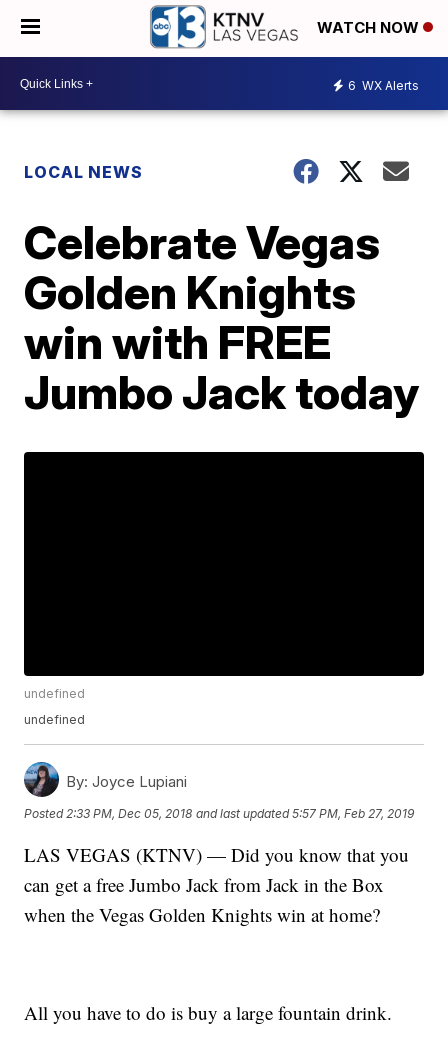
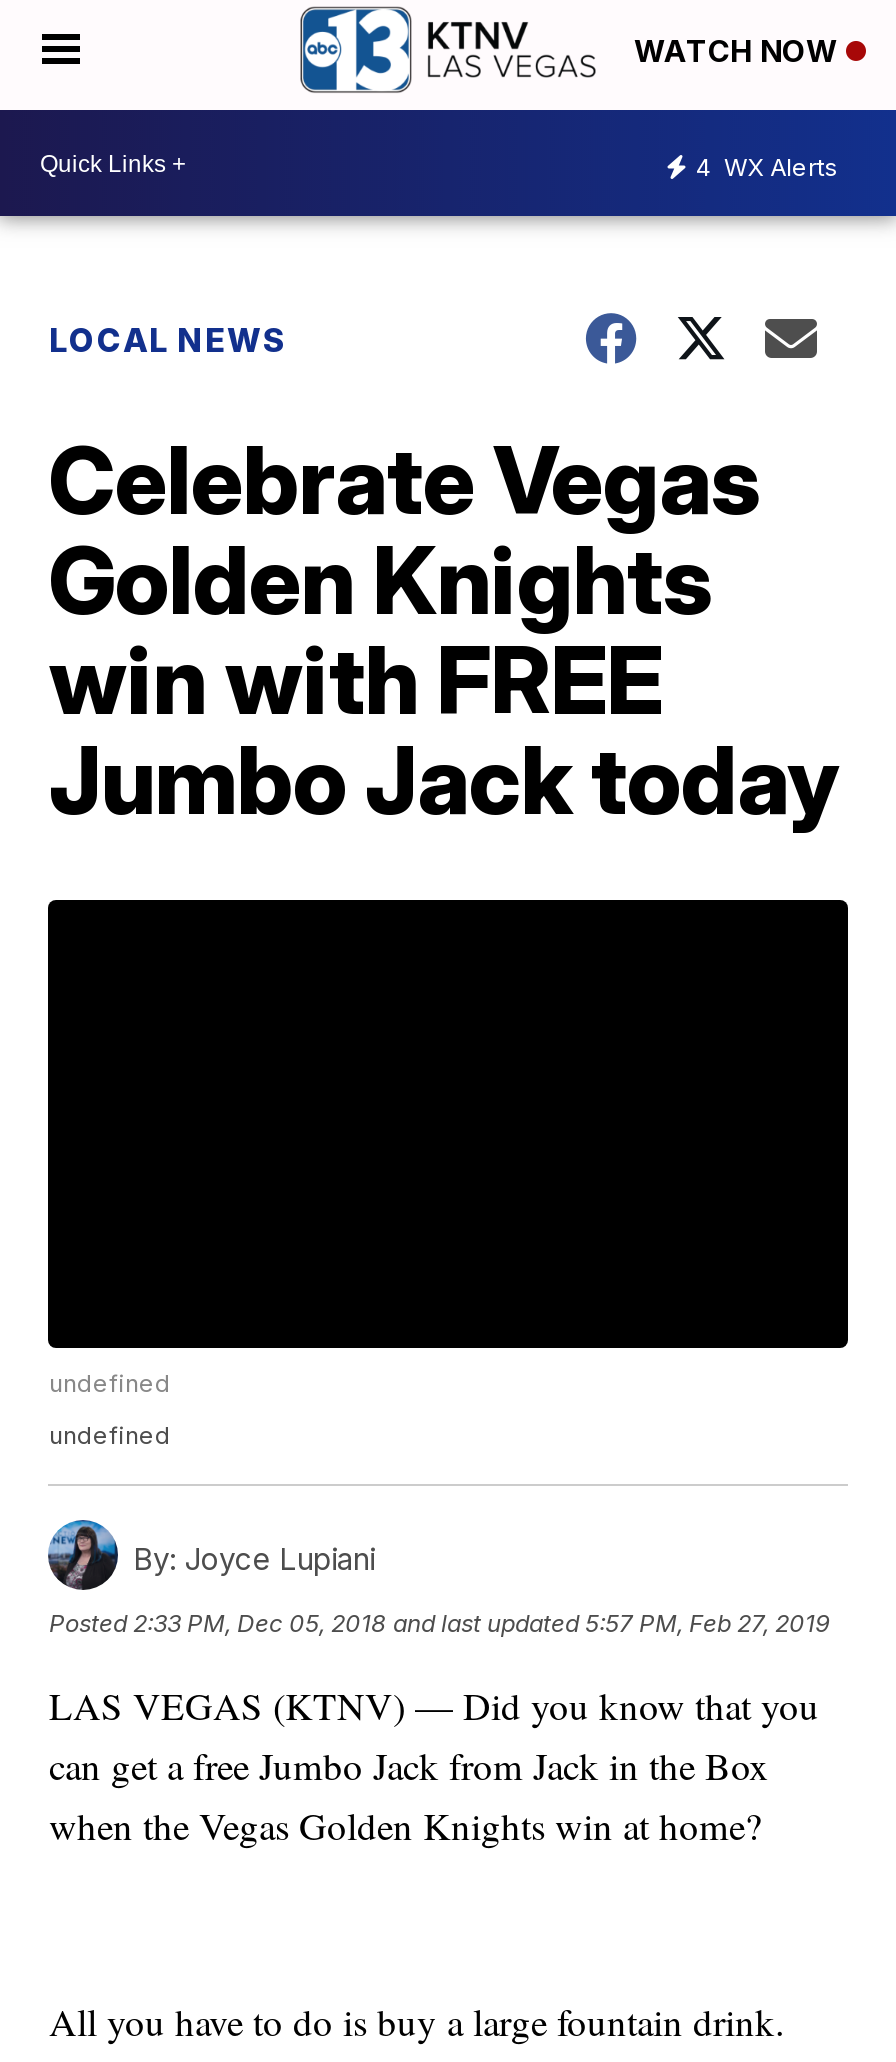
[348,77,419,92] 6 WX Alerts -> [696,151,838,181] 4 WX Alerts

